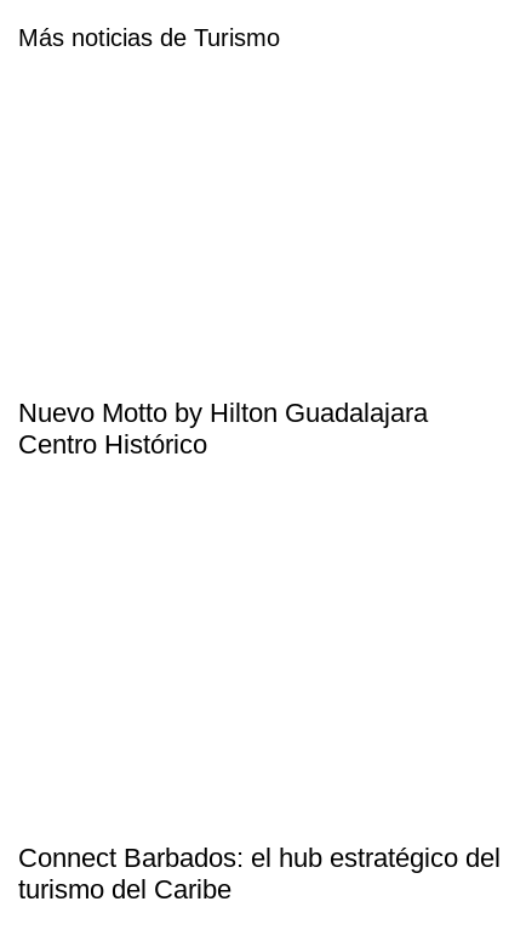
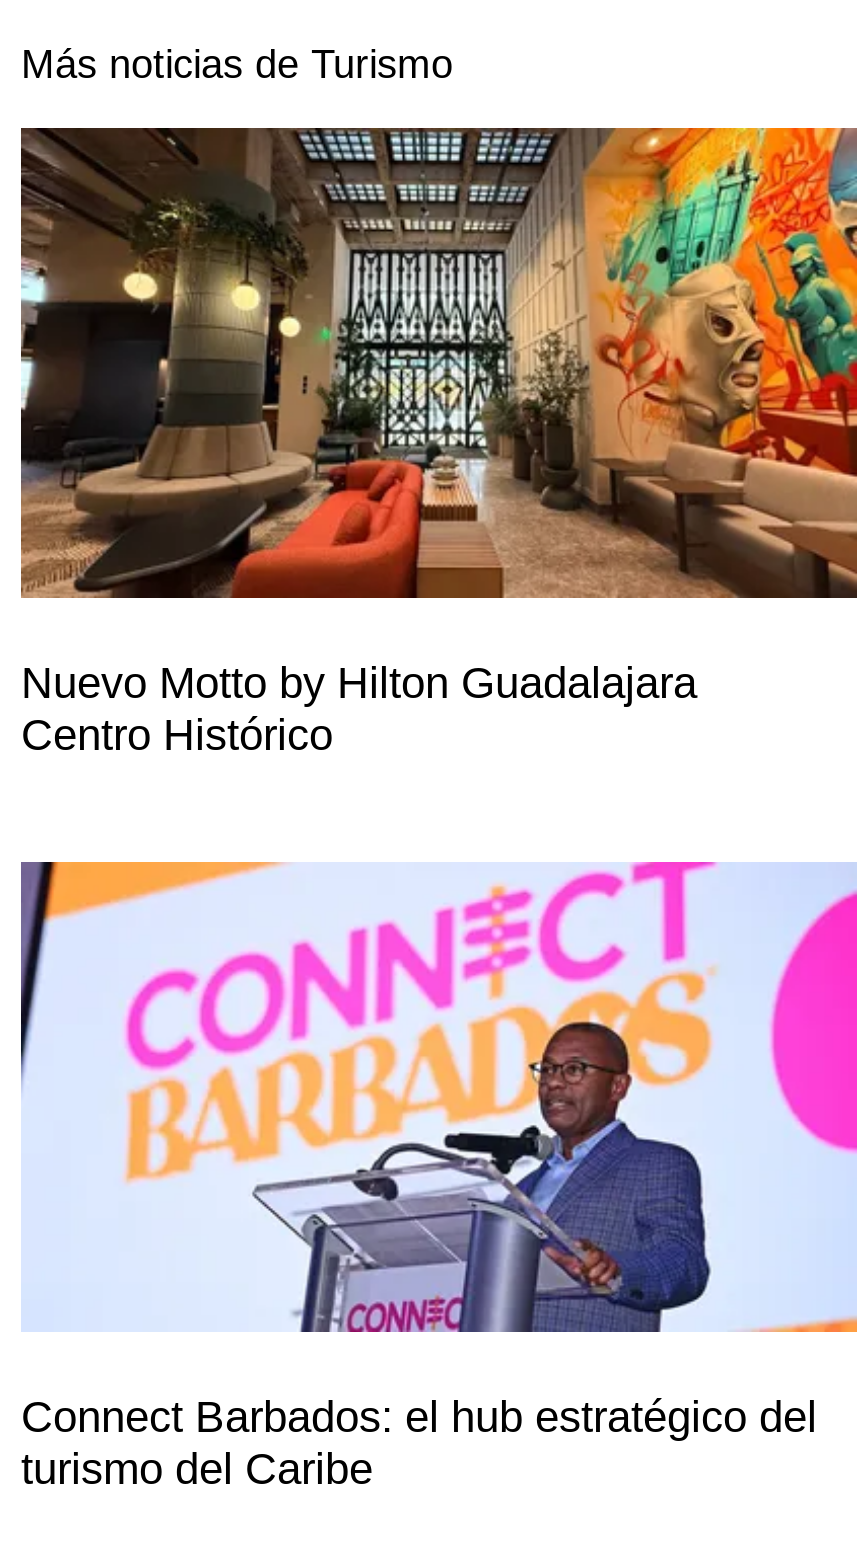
none -> [19,126,859,600] [image]
none -> [19,860,859,1334] [image]

